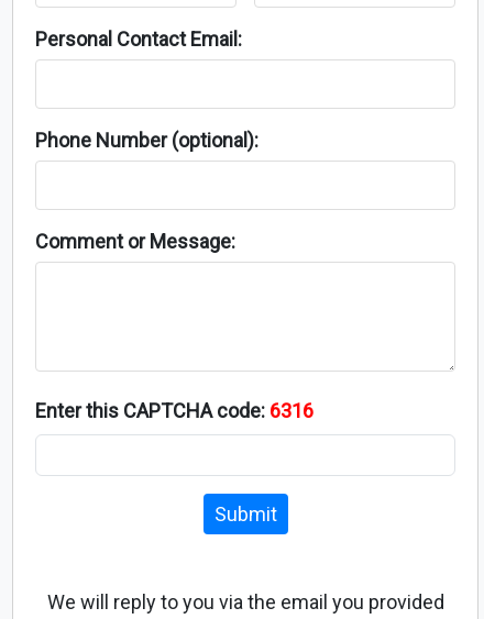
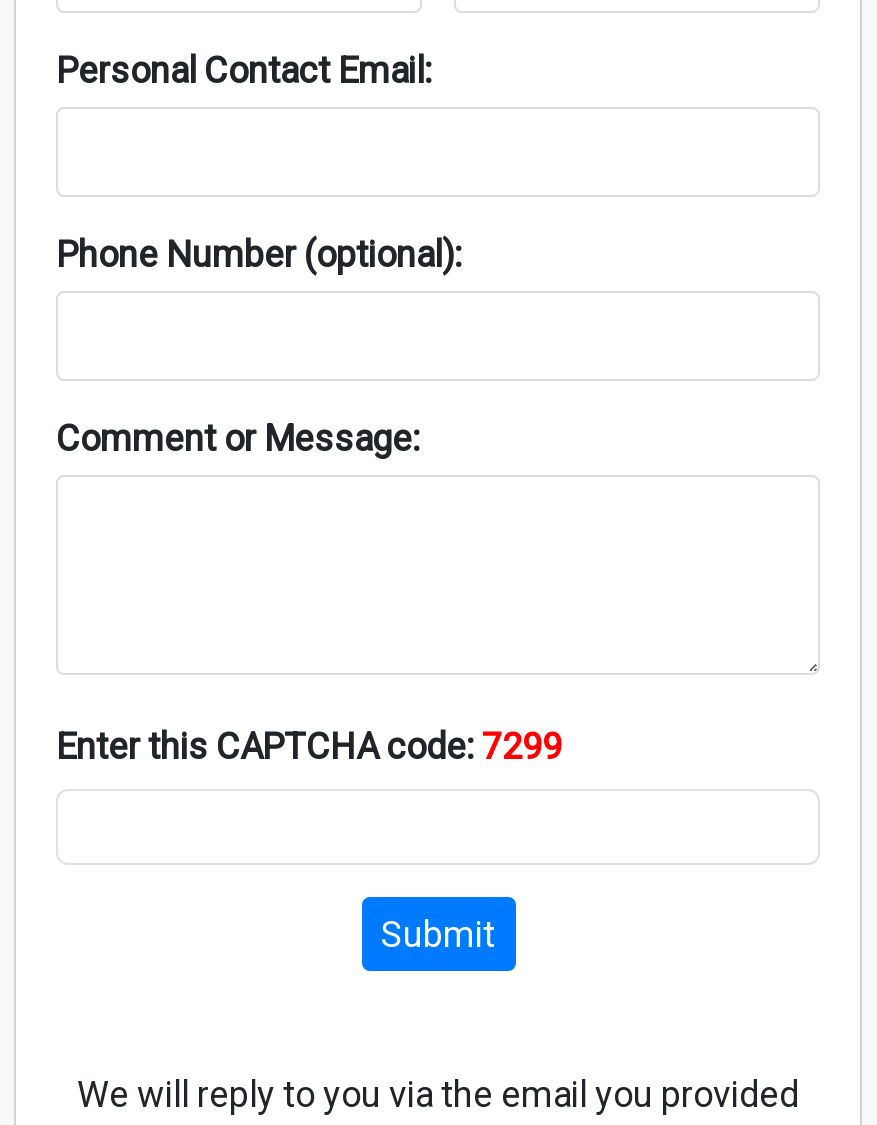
[35,399,313,422] Enter this CAPTCHA code: 6316 -> [56,725,562,767] Enter this CAPTCHA code: 7299

